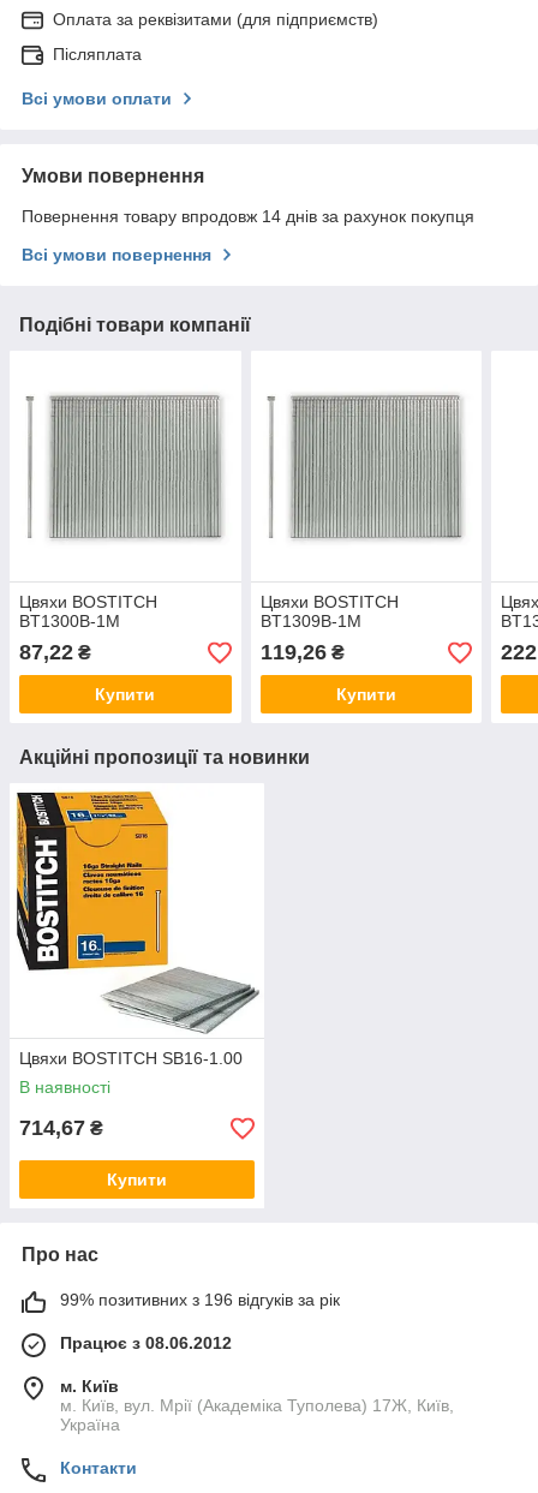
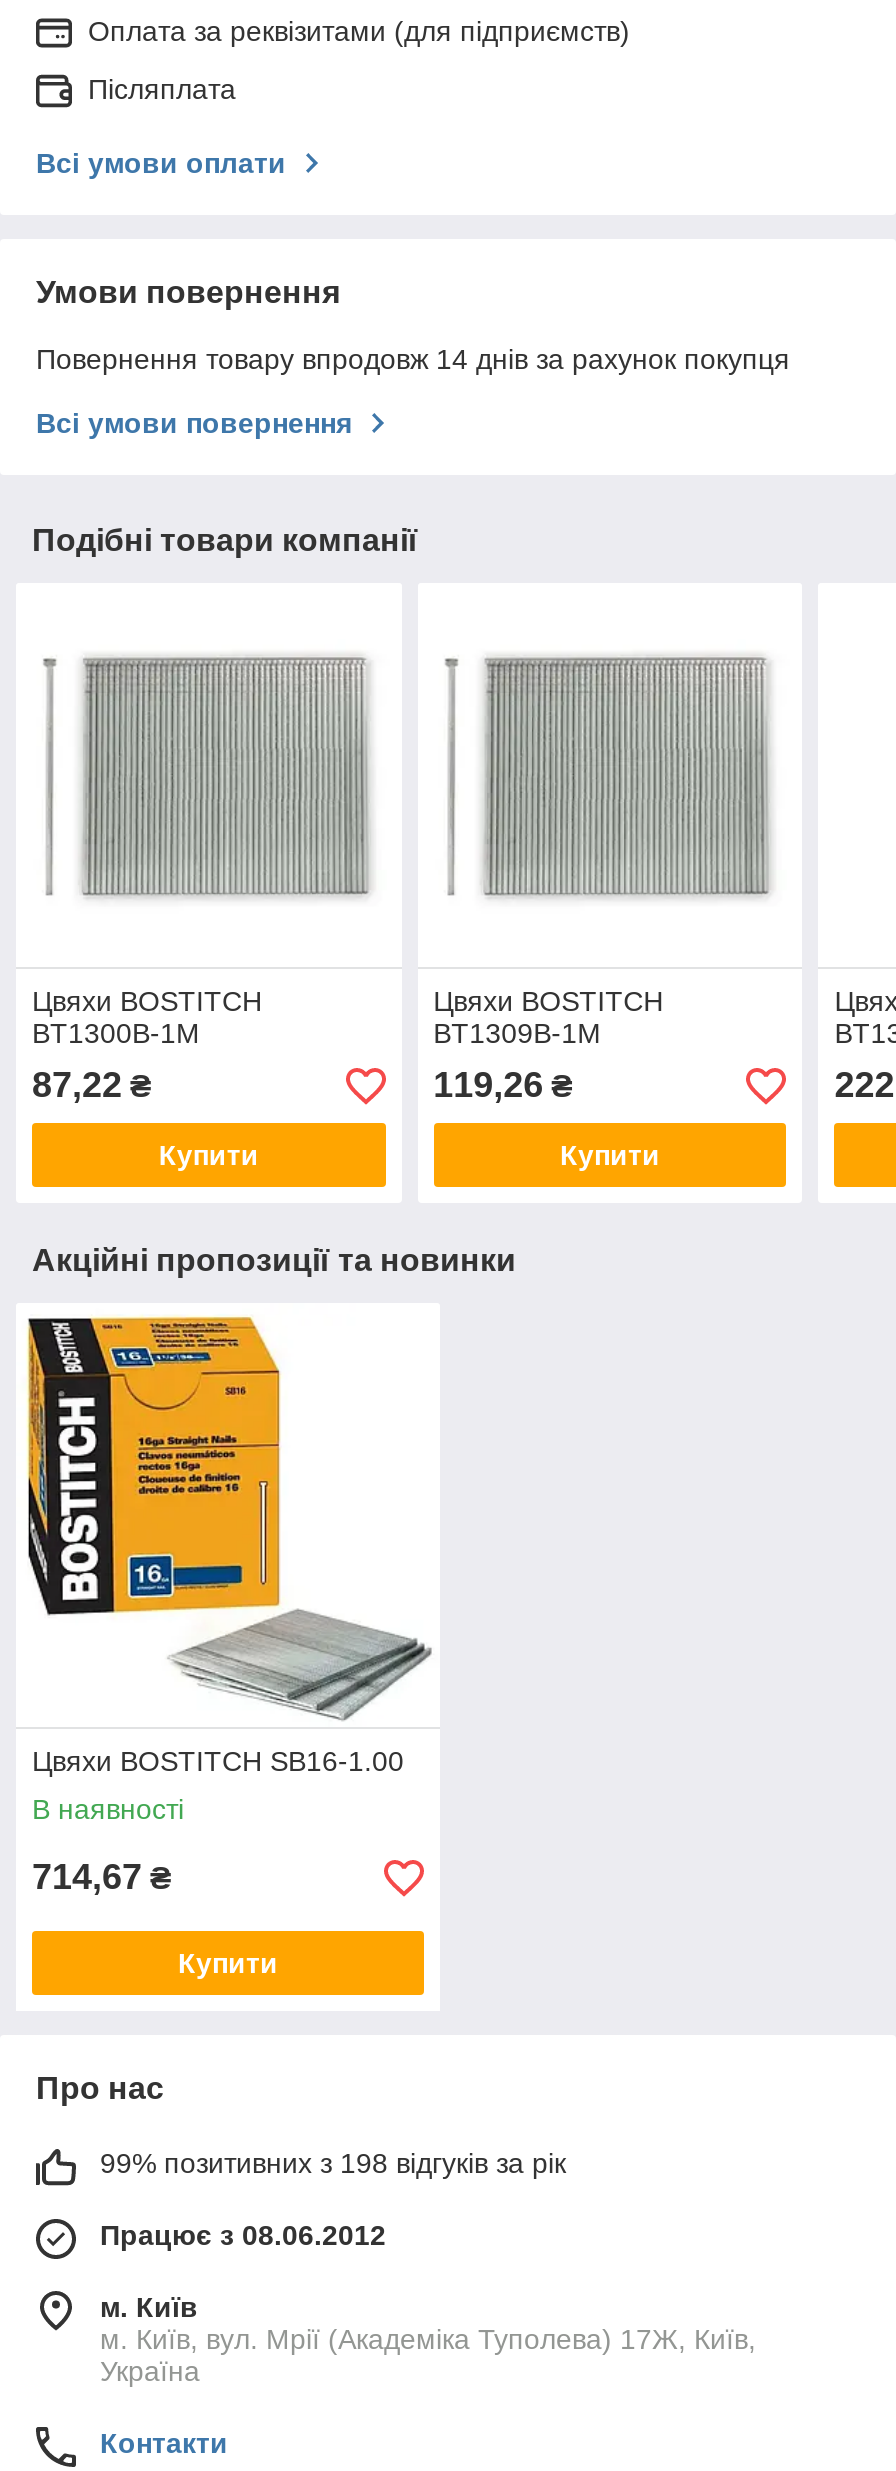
[60,1290,340,1310] 99% позитивних з 196 відгуків за рік -> [100,2148,566,2180] 99% позитивних з 198 відгуків за рік

